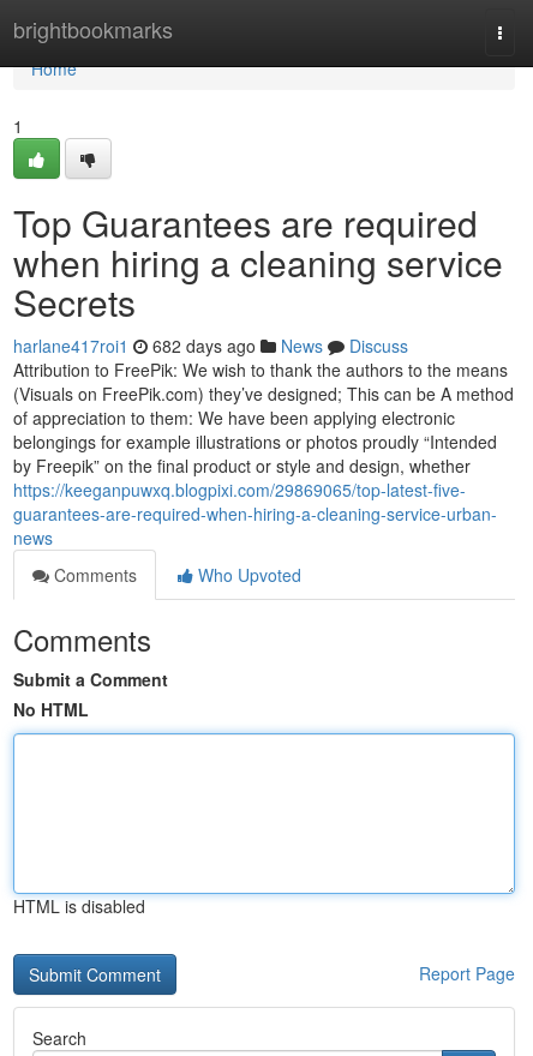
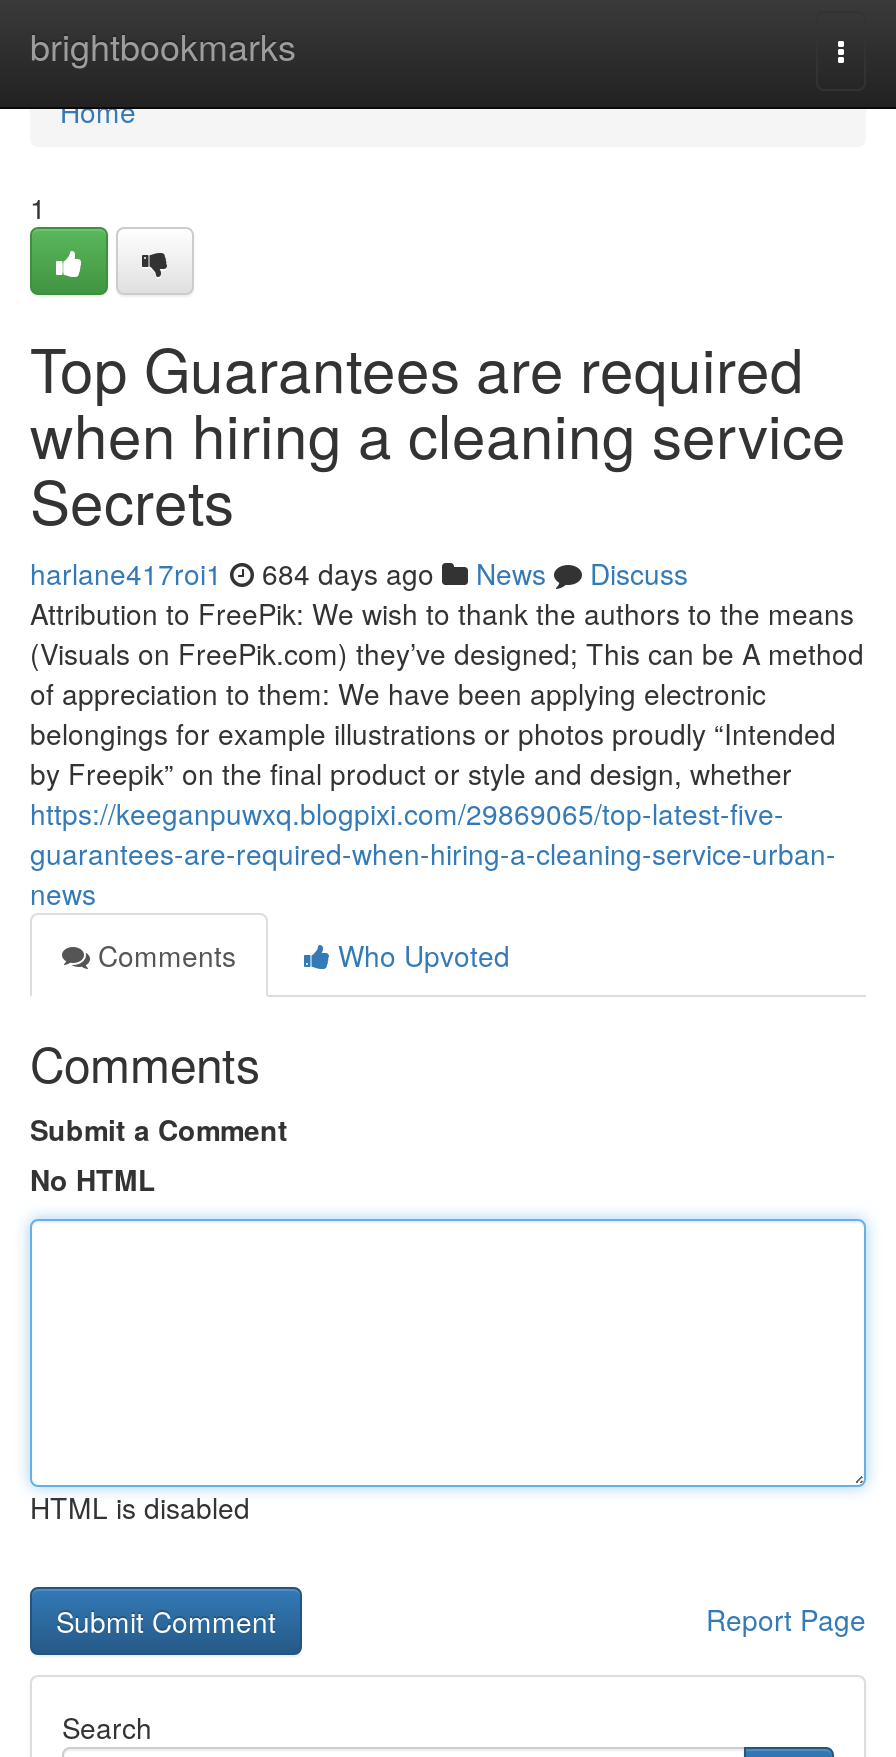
[13,334,408,358] harlane417roi1 682 days ago News Discuss -> [30,553,688,593] harlane417roi1 684 days ago News Discuss

